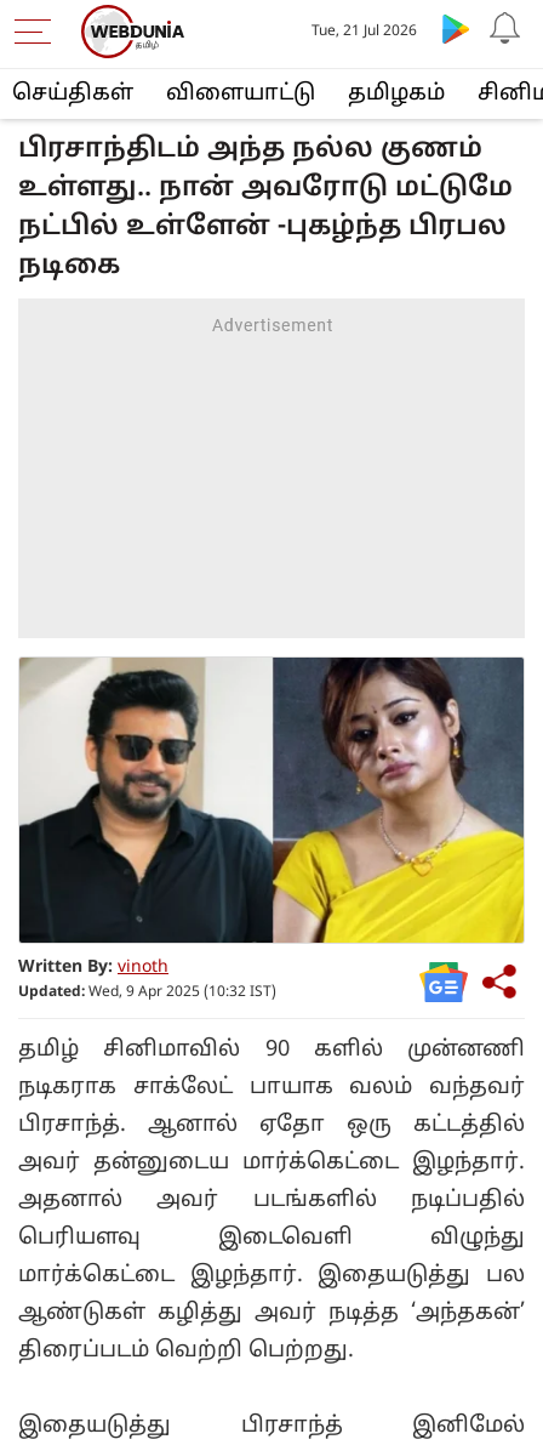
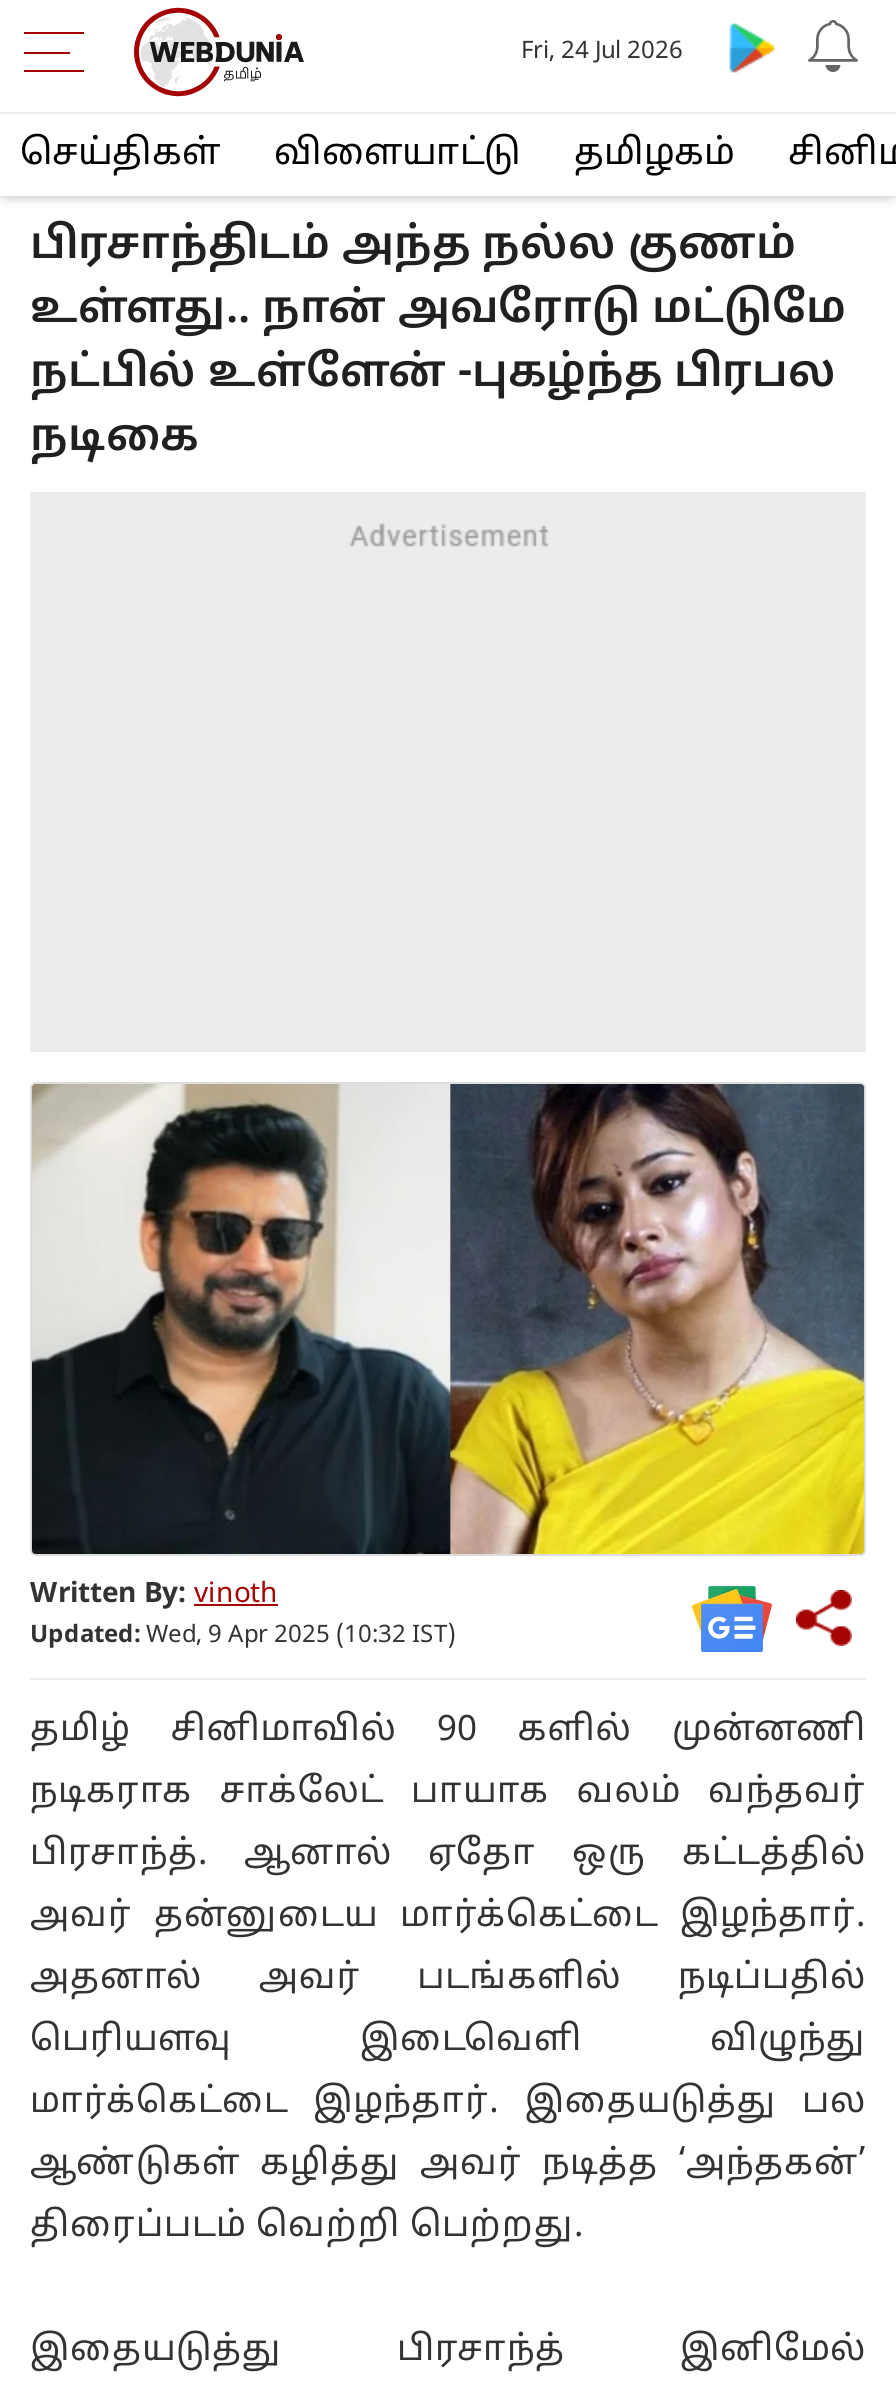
[312,23,418,40] Tue, 21 Jul 2026 -> [521,38,683,66] Fri, 24 Jul 2026

